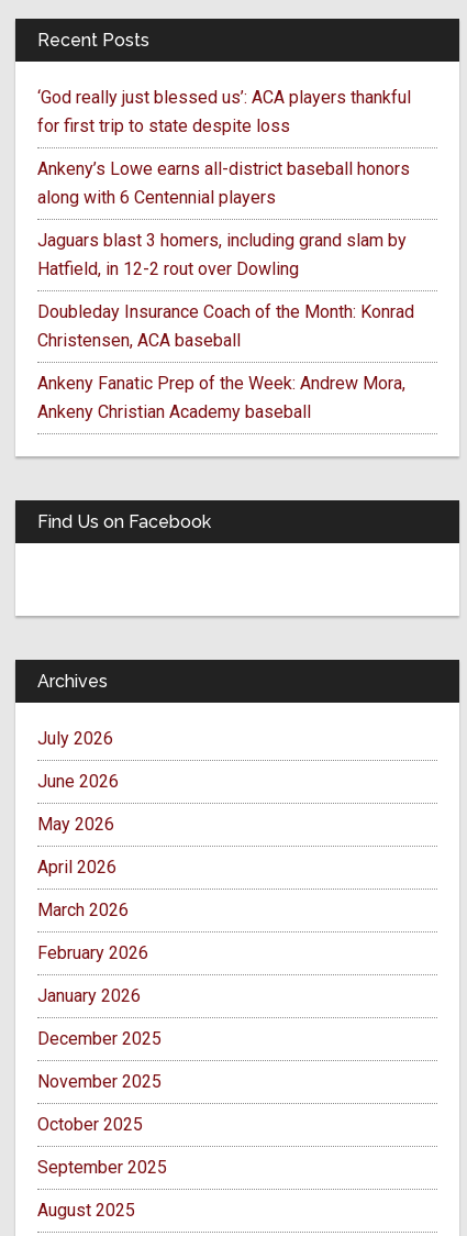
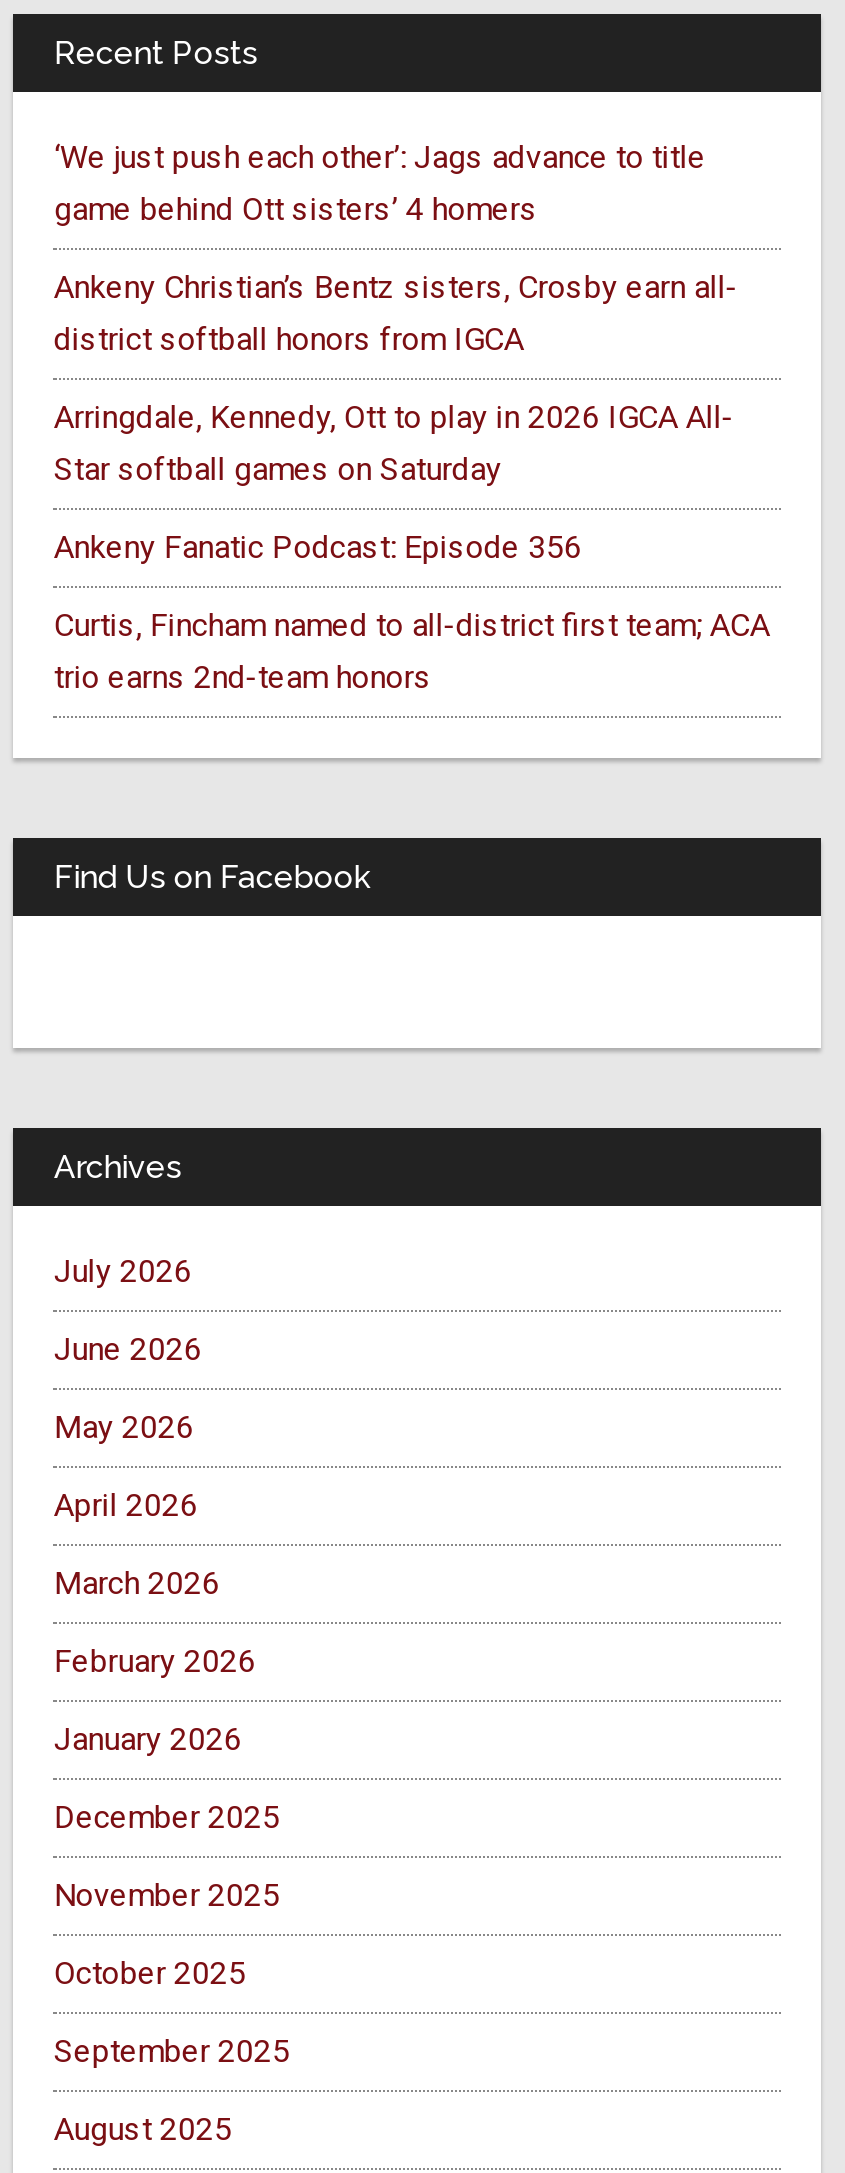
[38,87,411,136] ‘God really just blessed us’: ACA players thankful | for first trip to state despite loss -> [54,138,706,228] ‘We just push each other’: Jags advance to title | game behind Ott sisters’ 4 homers
[38,158,410,208] Ankeny’s Lowe earns all-district baseball honors | along with 6 Centennial players -> [54,268,738,358] Ankeny Christian’s Bentz sisters, Crosby earn all- | district softball honors from IGCA
[38,230,407,279] Jaguars blast 3 homers, including grand slam by | Hatfield, in 12-2 rout over Dowling -> [54,398,734,488] Arringdale, Kennedy, Ott to play in 2026 IGCA All- | Star softball games on Saturday
[38,301,415,351] Doubleday Insurance Coach of the Month: Konrad | Christensen, ACA baseball -> [54,528,582,566] Ankeny Fanatic Podcast: Episode 356
[38,373,406,422] Ankeny Fanatic Prep of the Week: Andrew Mora, | Ankeny Christian Academy baseball -> [54,606,770,696] Curtis, Fincham named to all-district first team; ACA | trio earns 2nd-team honors

